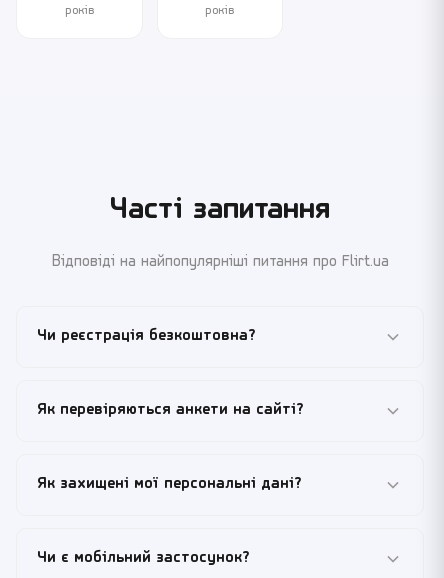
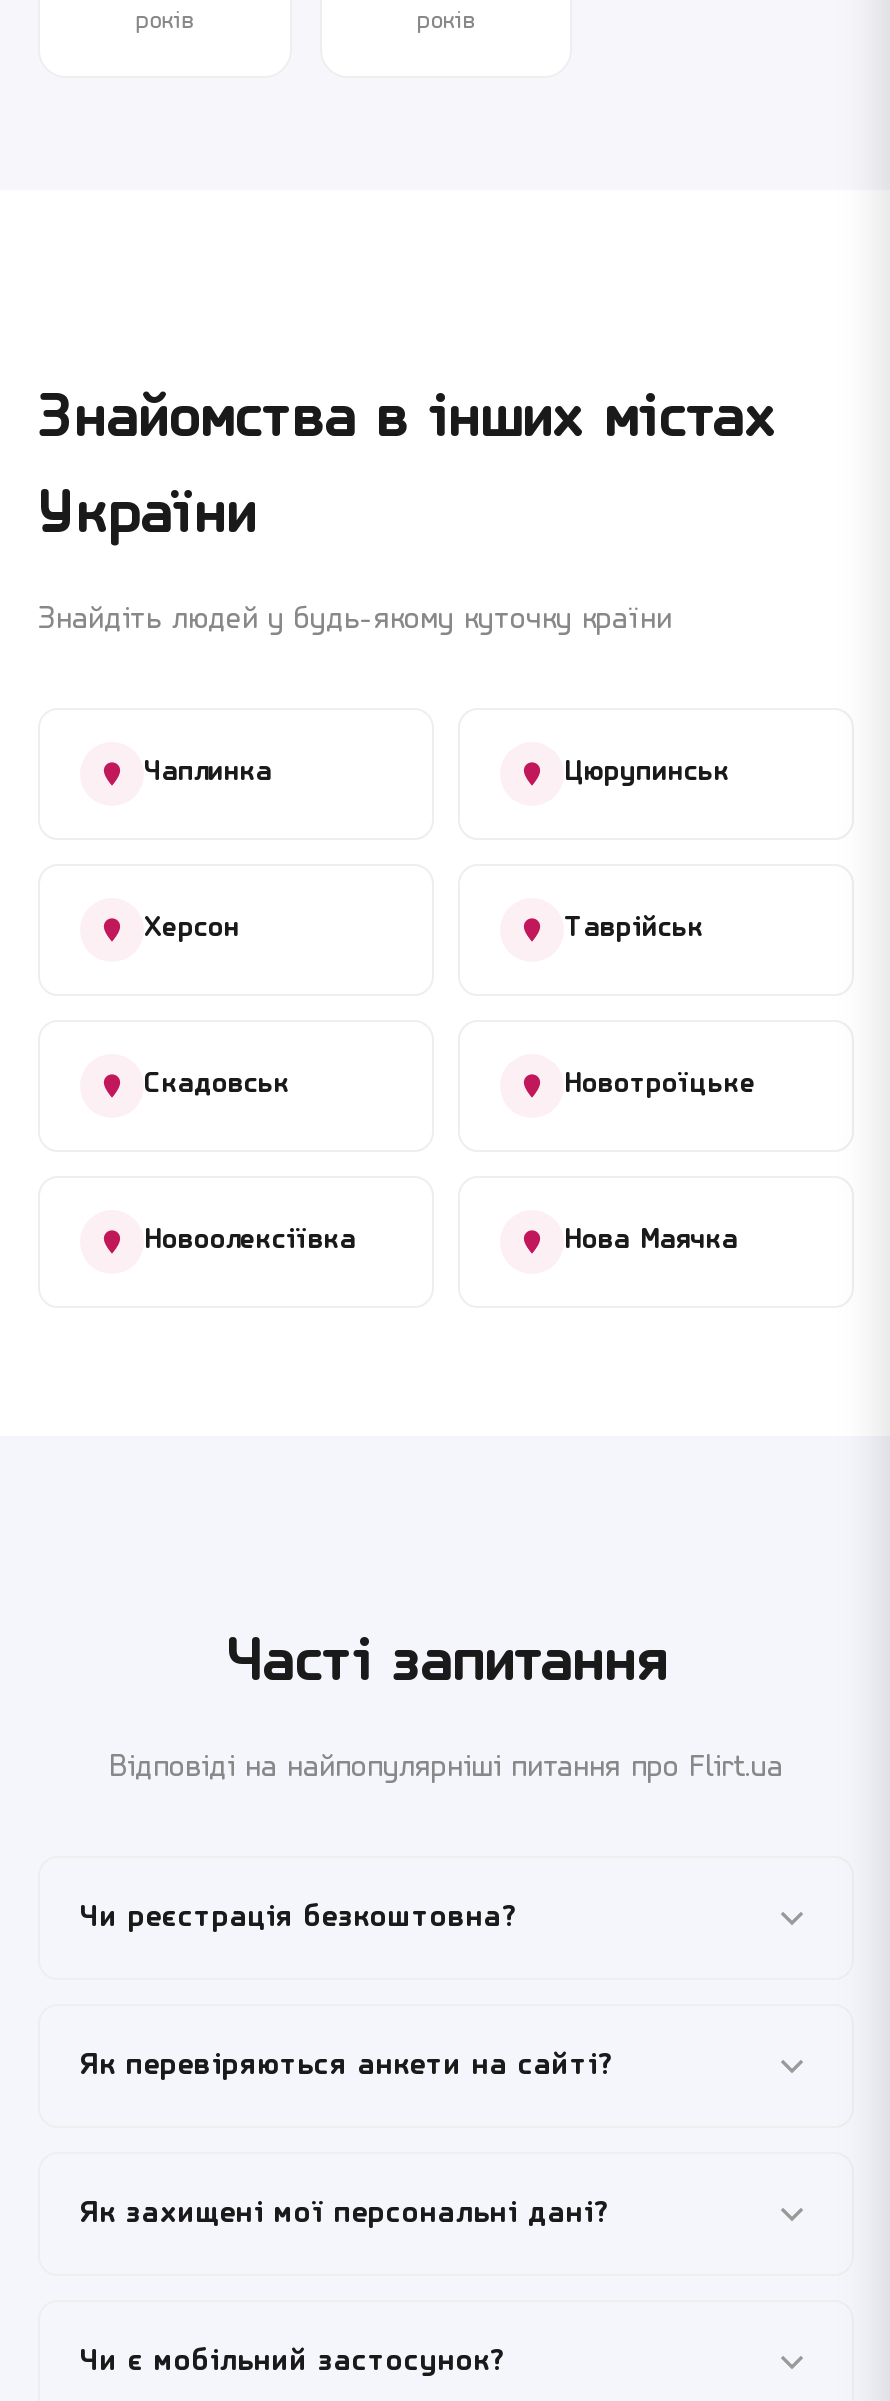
none -> [38,388,776,636] Знайомства в інших містах | України | Знайдіть людей у будь-якому куточку країни
none -> [144,758,730,788] Чаплинка | Цюрупинськ
none -> [144,914,704,944] Херсон | Таврійськ
none -> [144,1070,756,1100] Скадовськ | Новотроїцьке
none -> [144,1226,738,1256] Новоолексіївка | Нова Маячка

